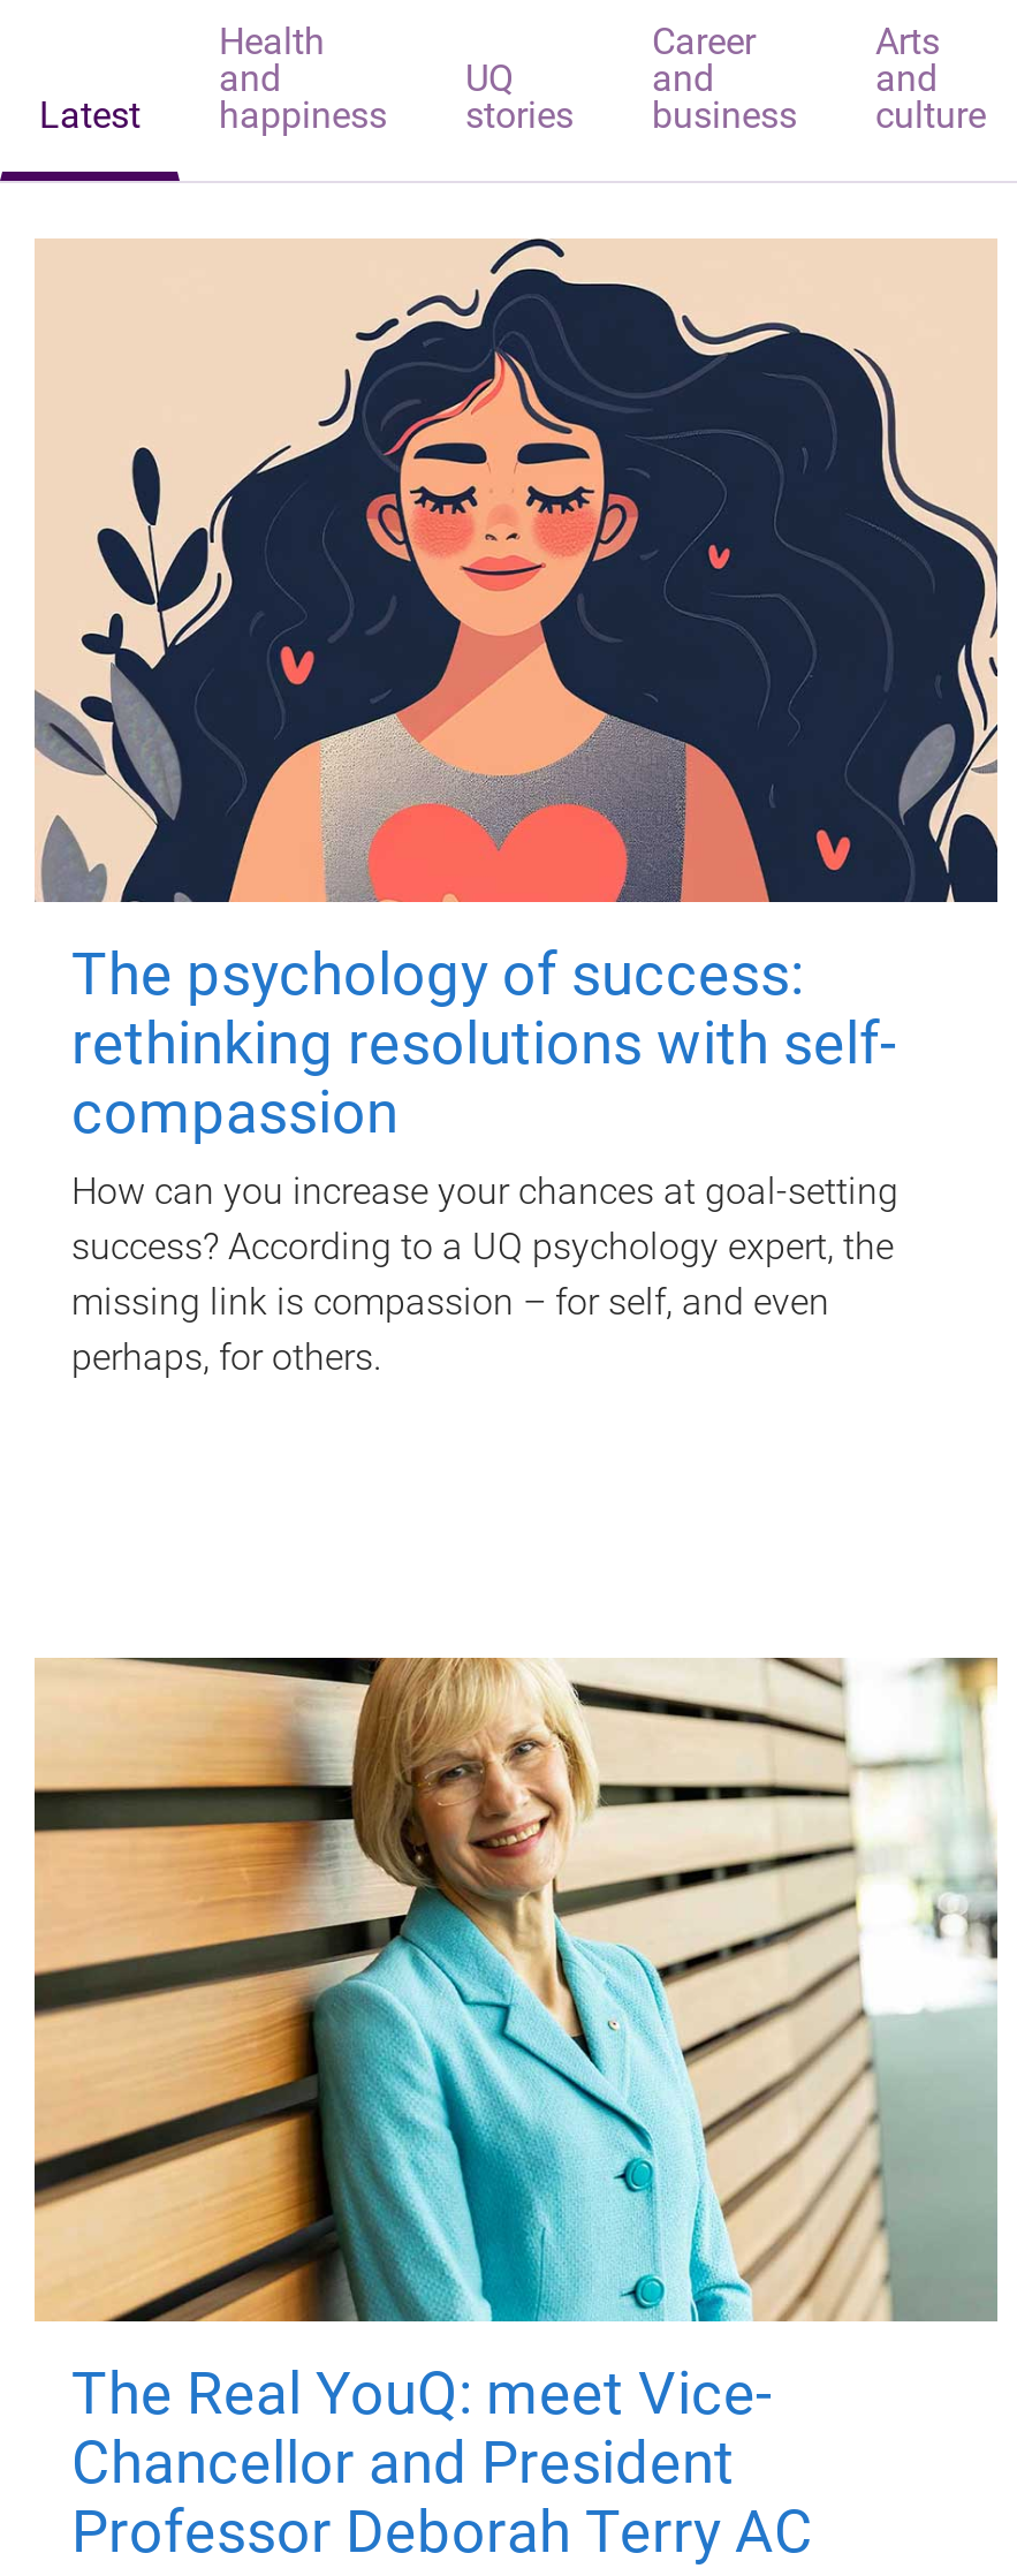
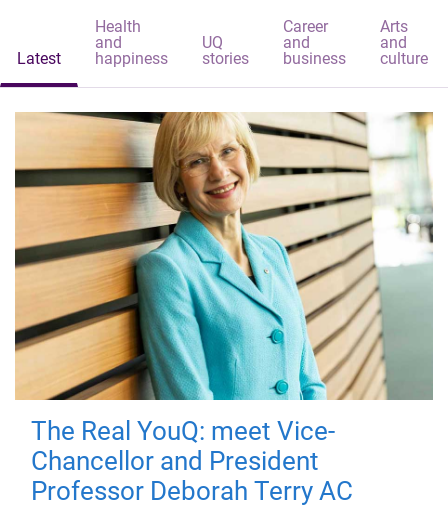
[32,236,1000,1379] [image] | The psychology of success: | rethinking resolutions with self- | compassion | How can you increase your chances at goal-setting | success? According to a UQ psychology expert, the | missing link is compassion – for self, and even | perhaps, for others. -> none

